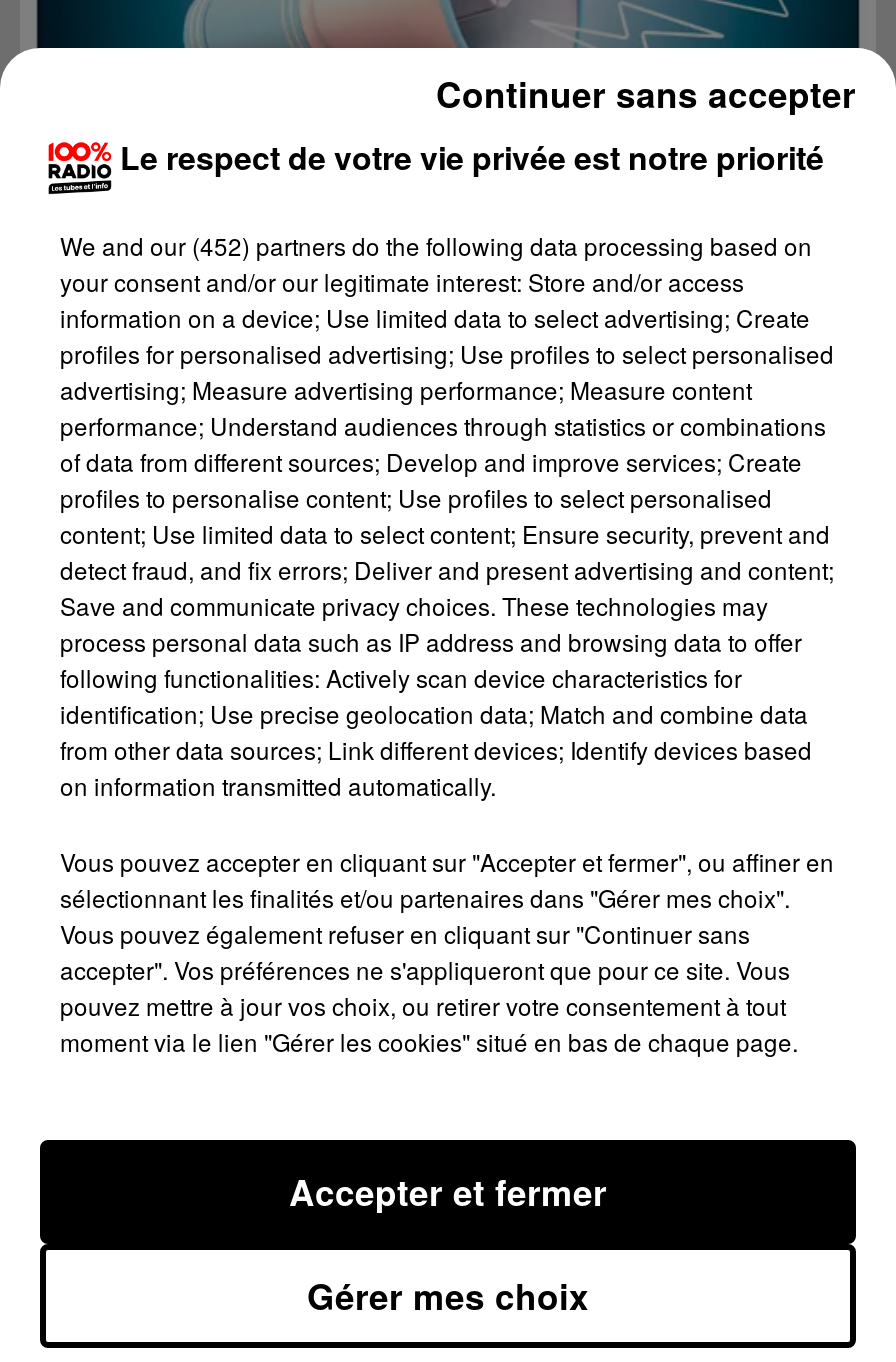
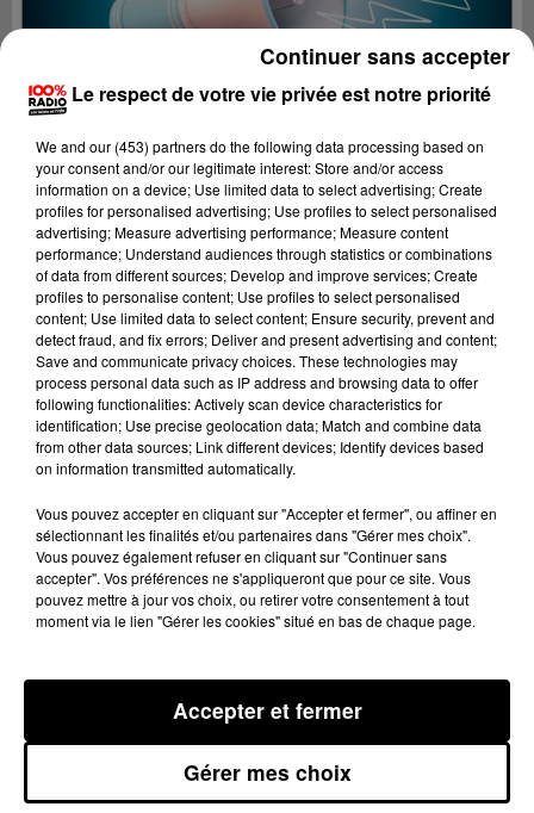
[60,228,812,262] We and our (452) partners do the following data processing based on -> [36,136,484,156] We and our (453) partners do the following data processing based on

